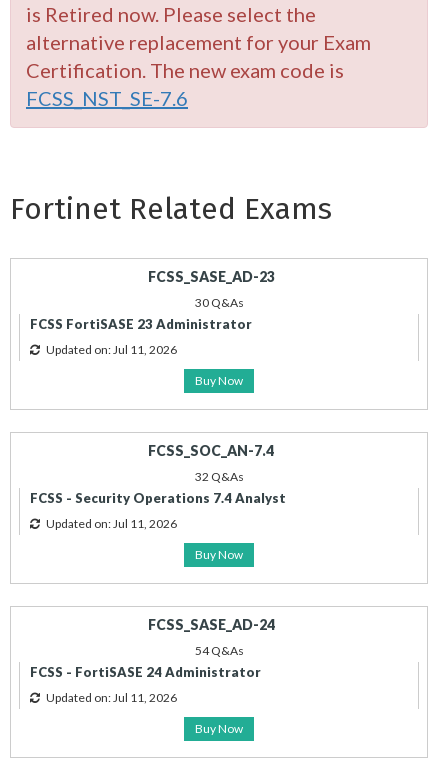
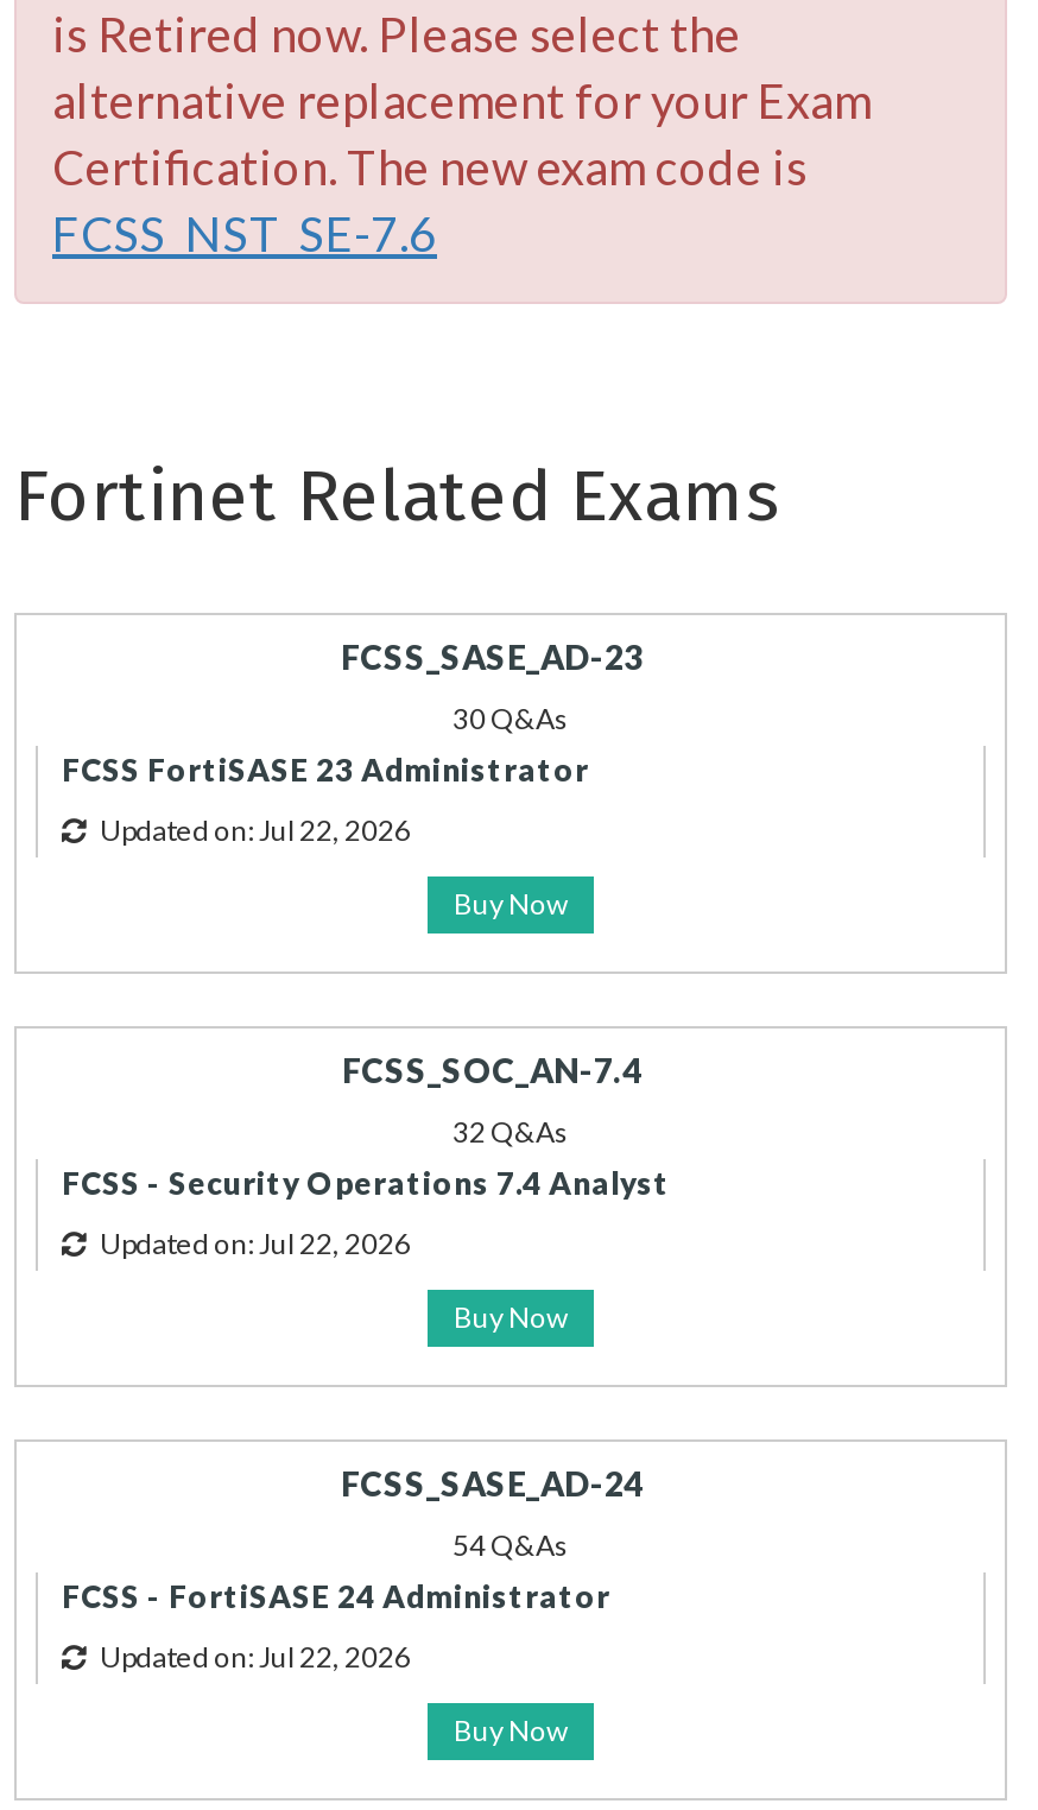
[40,342,177,357] Updated on: Jul 11, 2026 -> [86,812,411,848] Updated on: Jul 22, 2026
[40,516,177,531] Updated on: Jul 11, 2026 -> [86,1226,411,1261] Updated on: Jul 22, 2026
[40,690,177,705] Updated on: Jul 11, 2026 -> [86,1639,411,1675] Updated on: Jul 22, 2026

